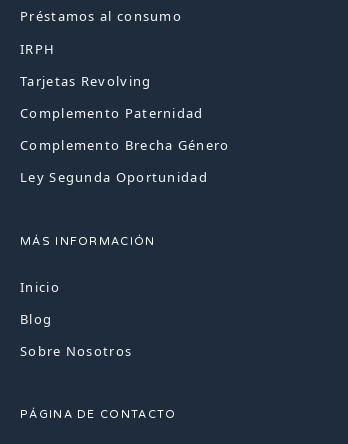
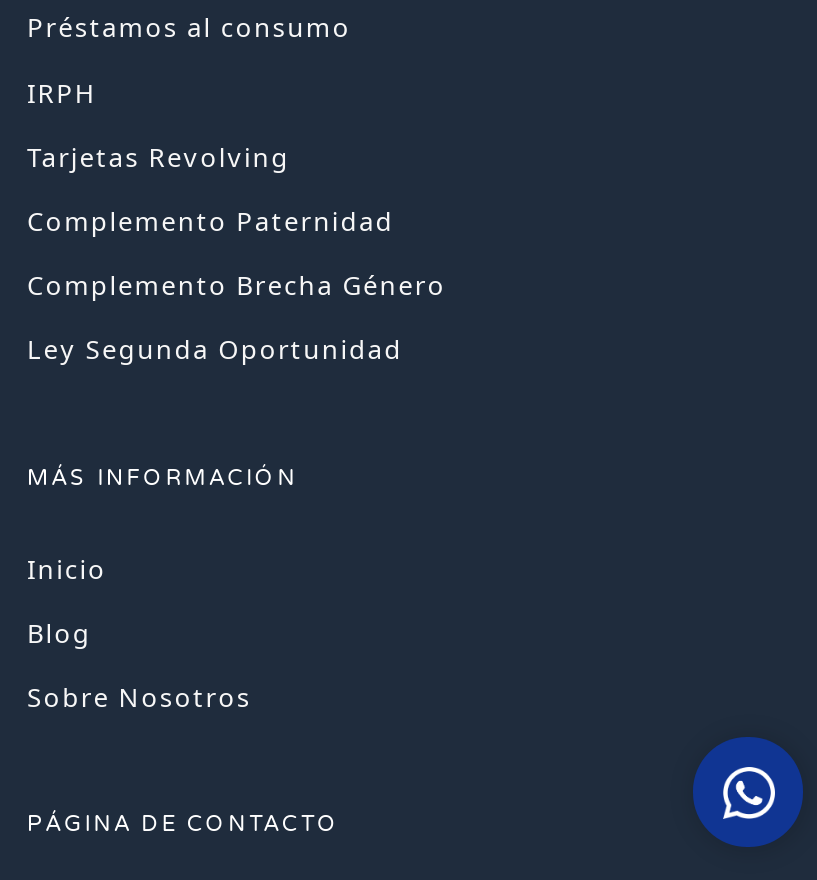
none -> [691,735,805,849] [image]

